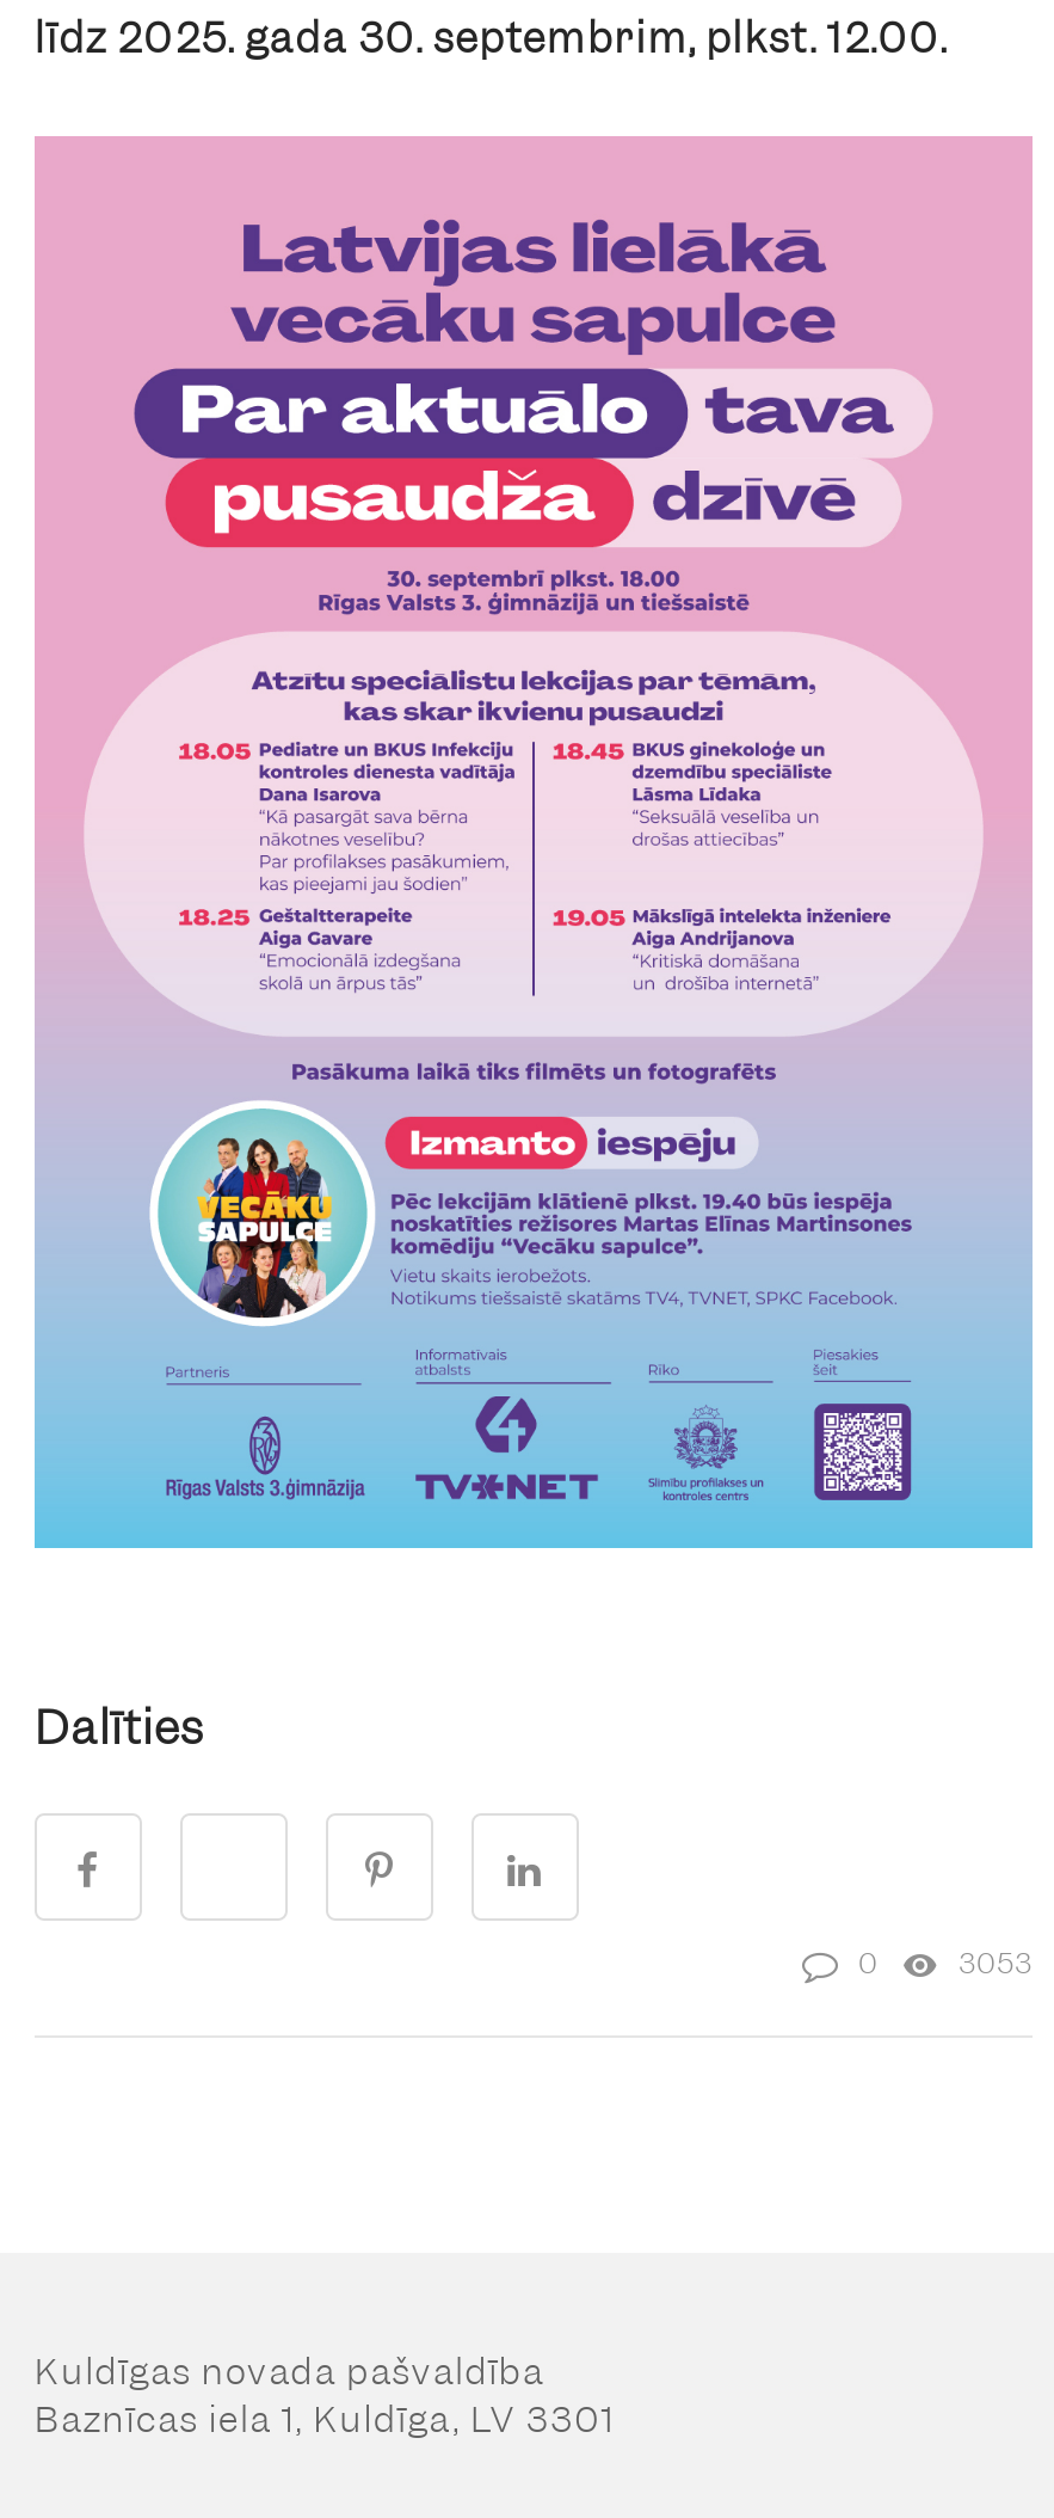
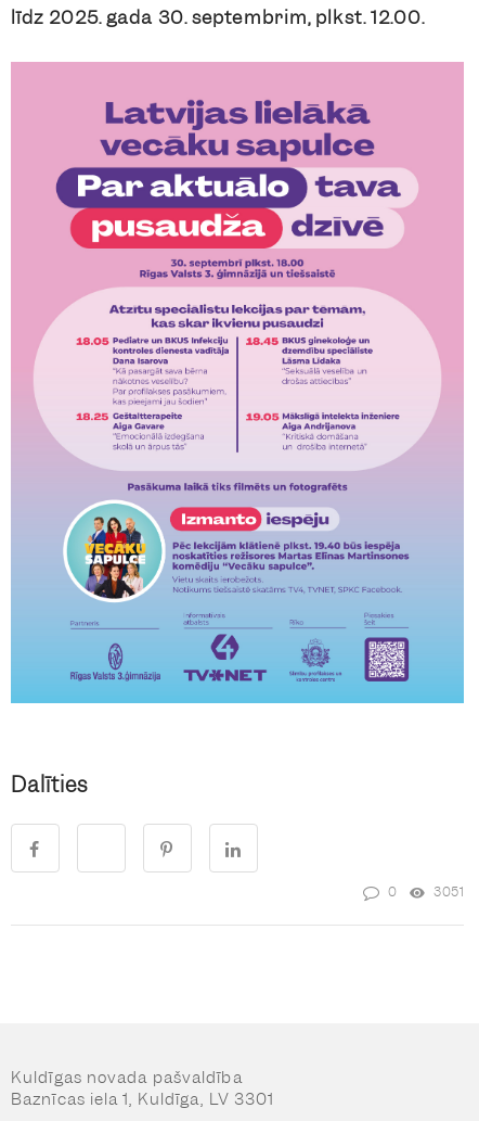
[959,1946,1033,1984] 3053 -> [433,884,464,901] 3051

